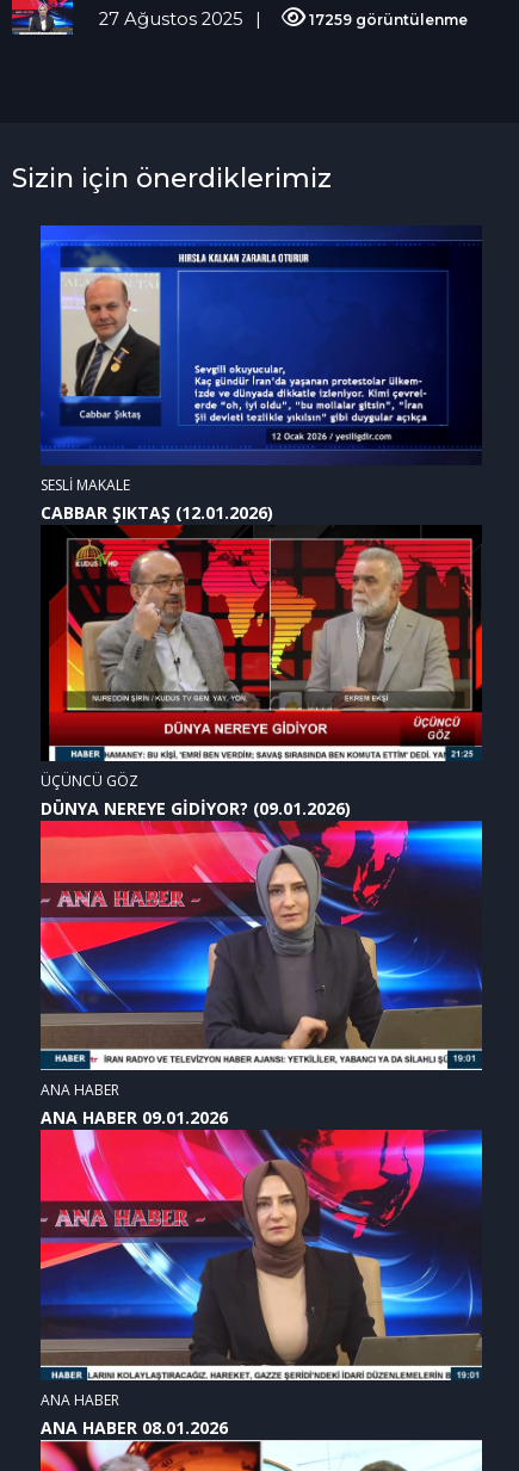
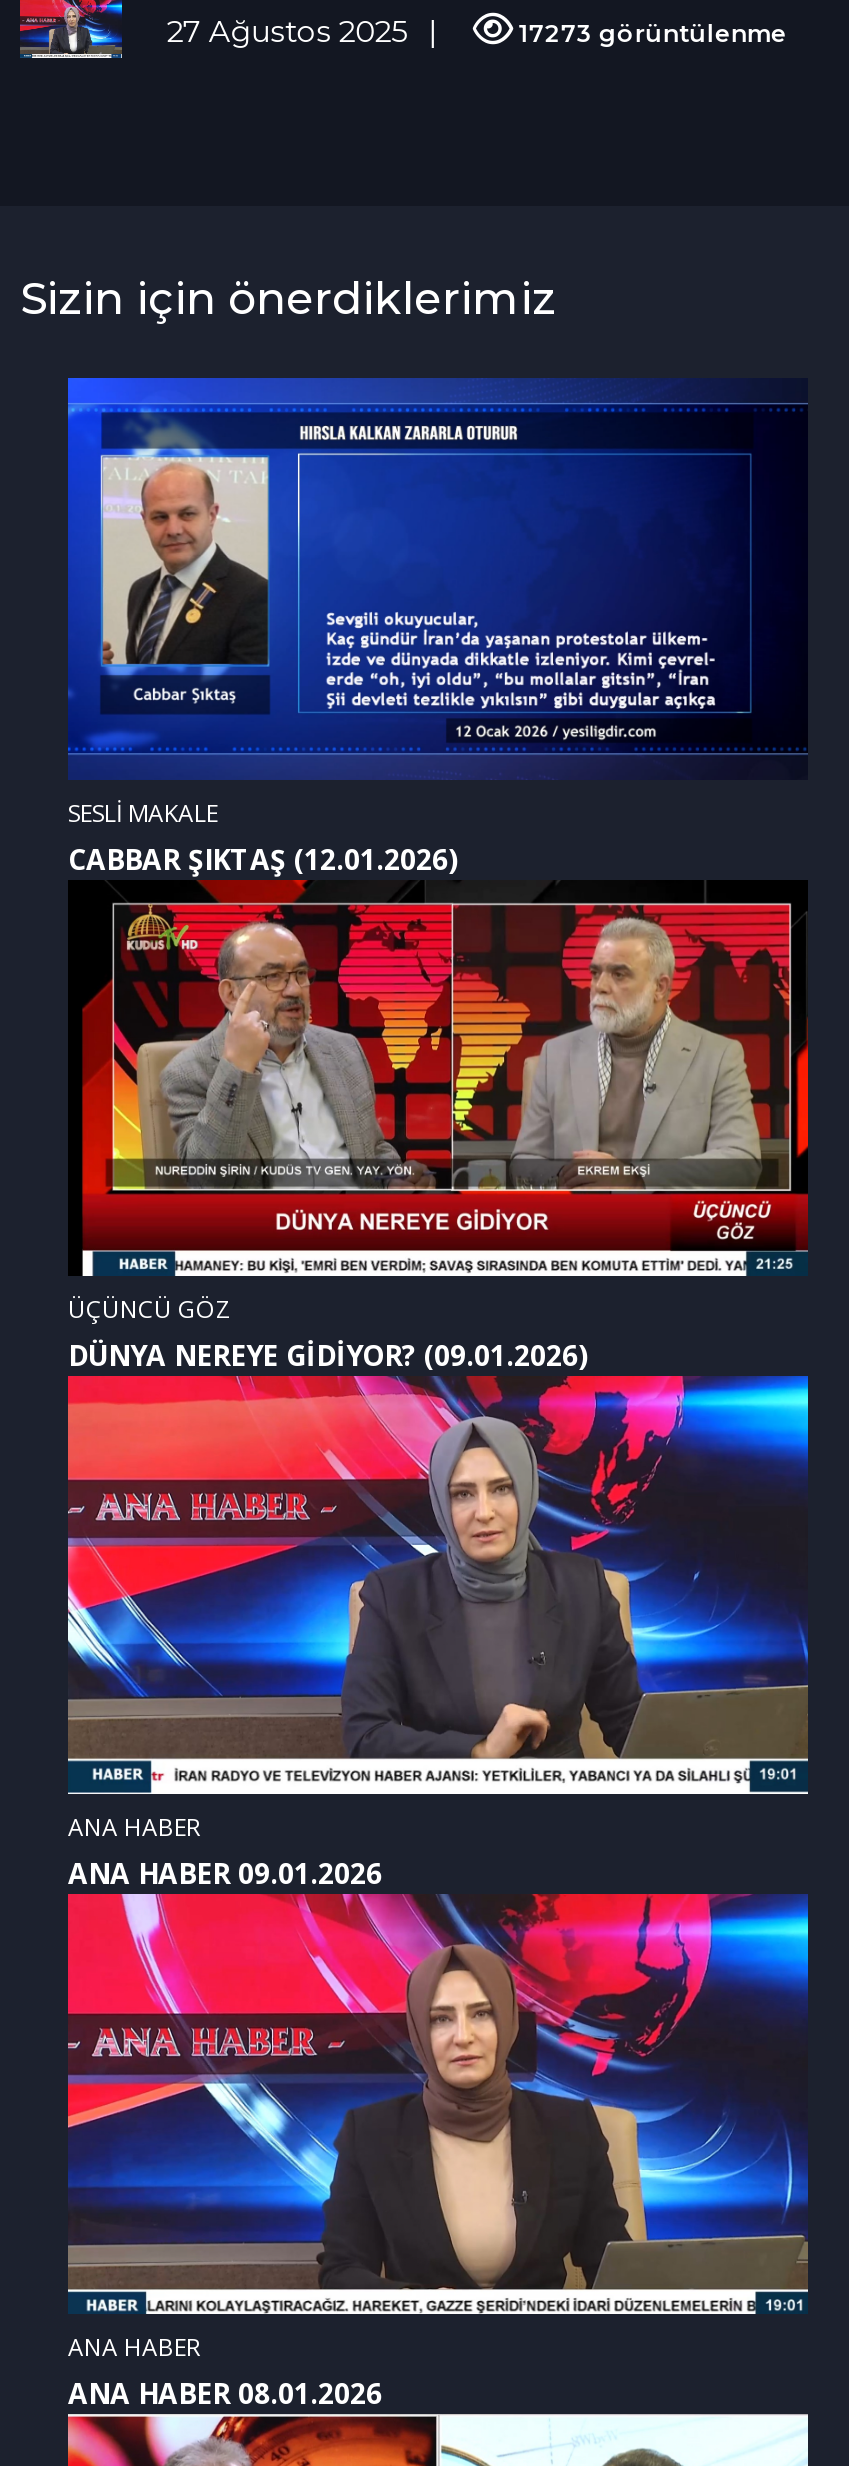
[306,10,468,28] 17259 görüntülenme -> [513,17,787,47] 17273 görüntülenme

